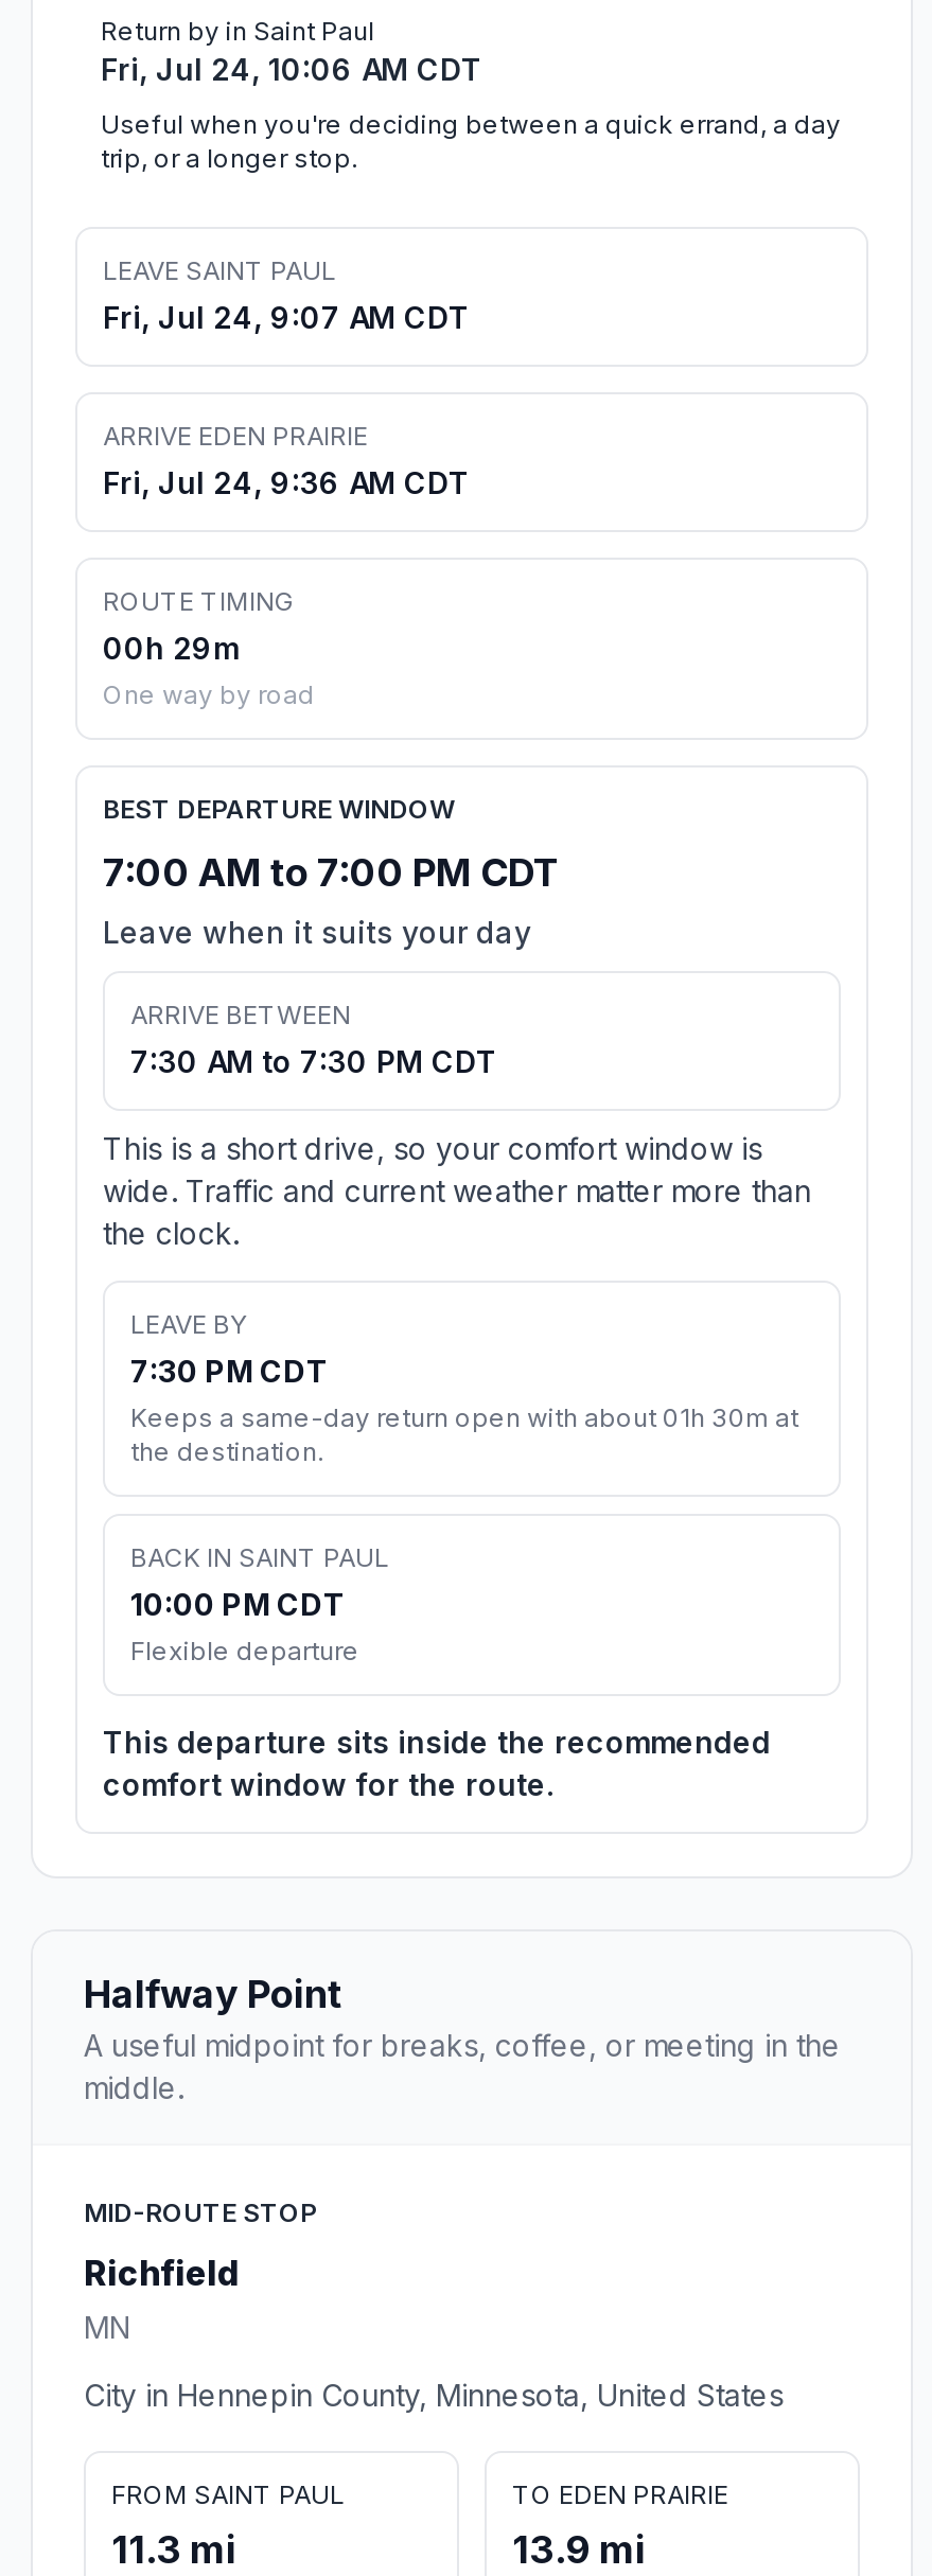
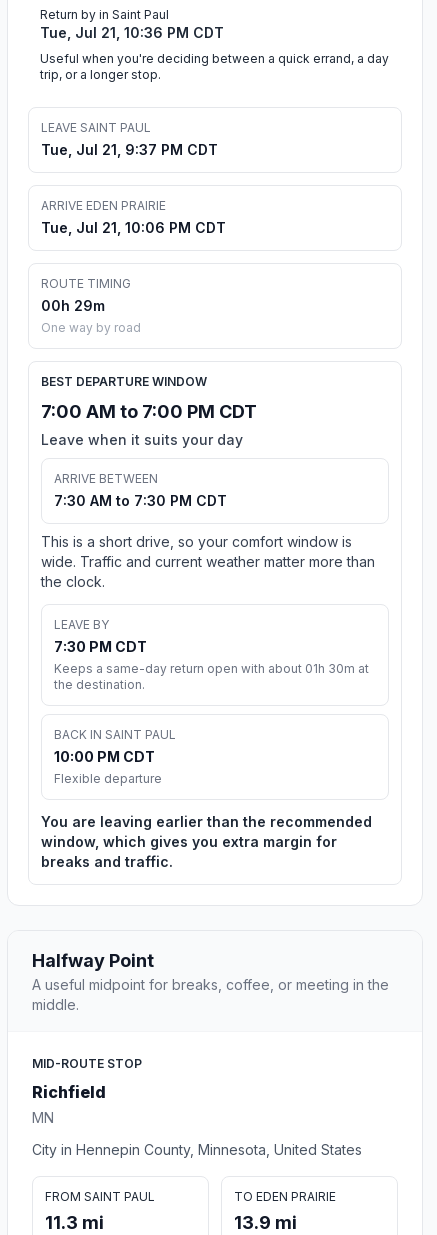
[101,51,482,87] Fri, Jul 24, 10:06 AM CDT -> [40,24,224,41] Tue, Jul 21, 10:36 PM CDT
[103,299,470,335] Fri, Jul 24, 9:07 AM CDT -> [41,141,218,158] Tue, Jul 21, 9:37 PM CDT
[103,465,470,501] Fri, Jul 24, 9:36 AM CDT -> [41,219,226,236] Tue, Jul 21, 10:06 PM CDT
[103,1724,771,1803] This departure sits inside the recommended | comfort window for the route. -> [41,813,372,870] You are leaving earlier than the recommended | window, which gives you extra margin for | breaks and traffic.

